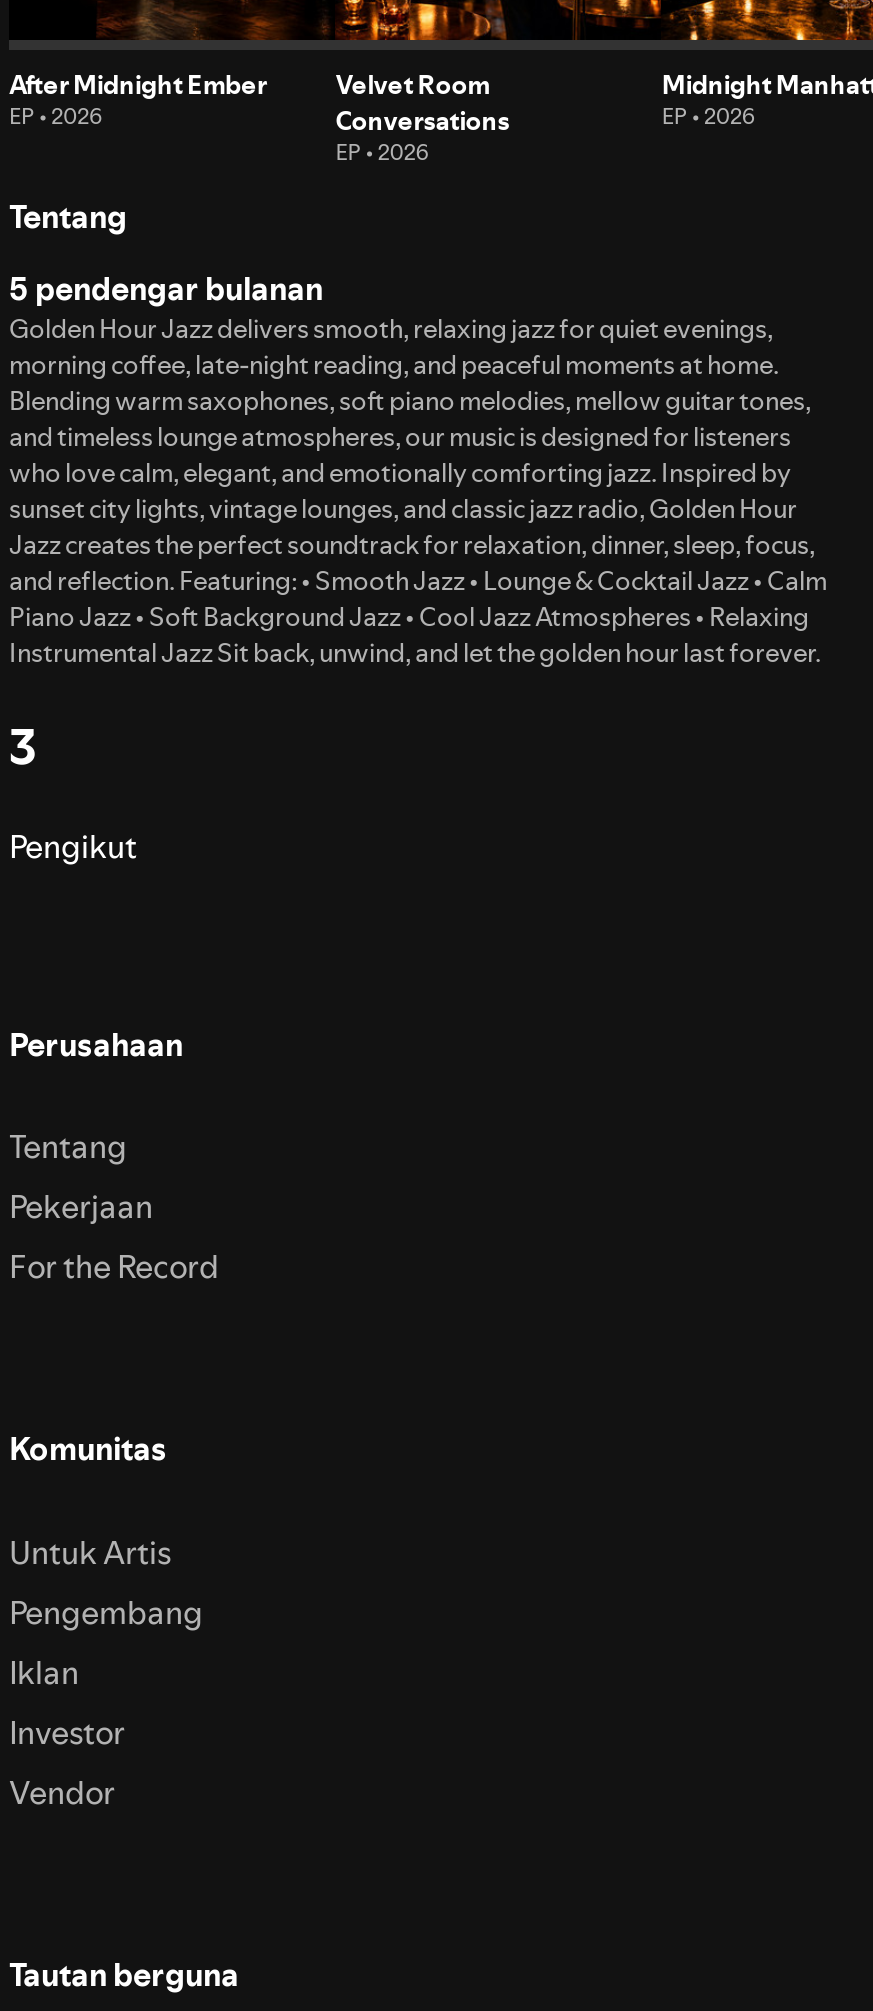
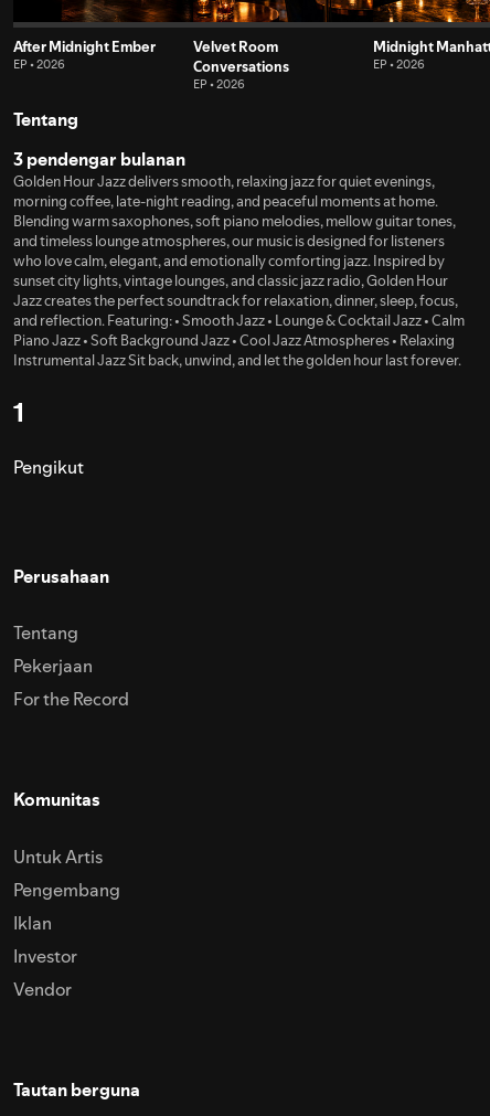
[9,265,323,309] 5 pendengar bulanan -> [13,146,185,171] 3 pendengar bulanan
[9,717,37,775] 3 -> [13,396,24,428] 1

